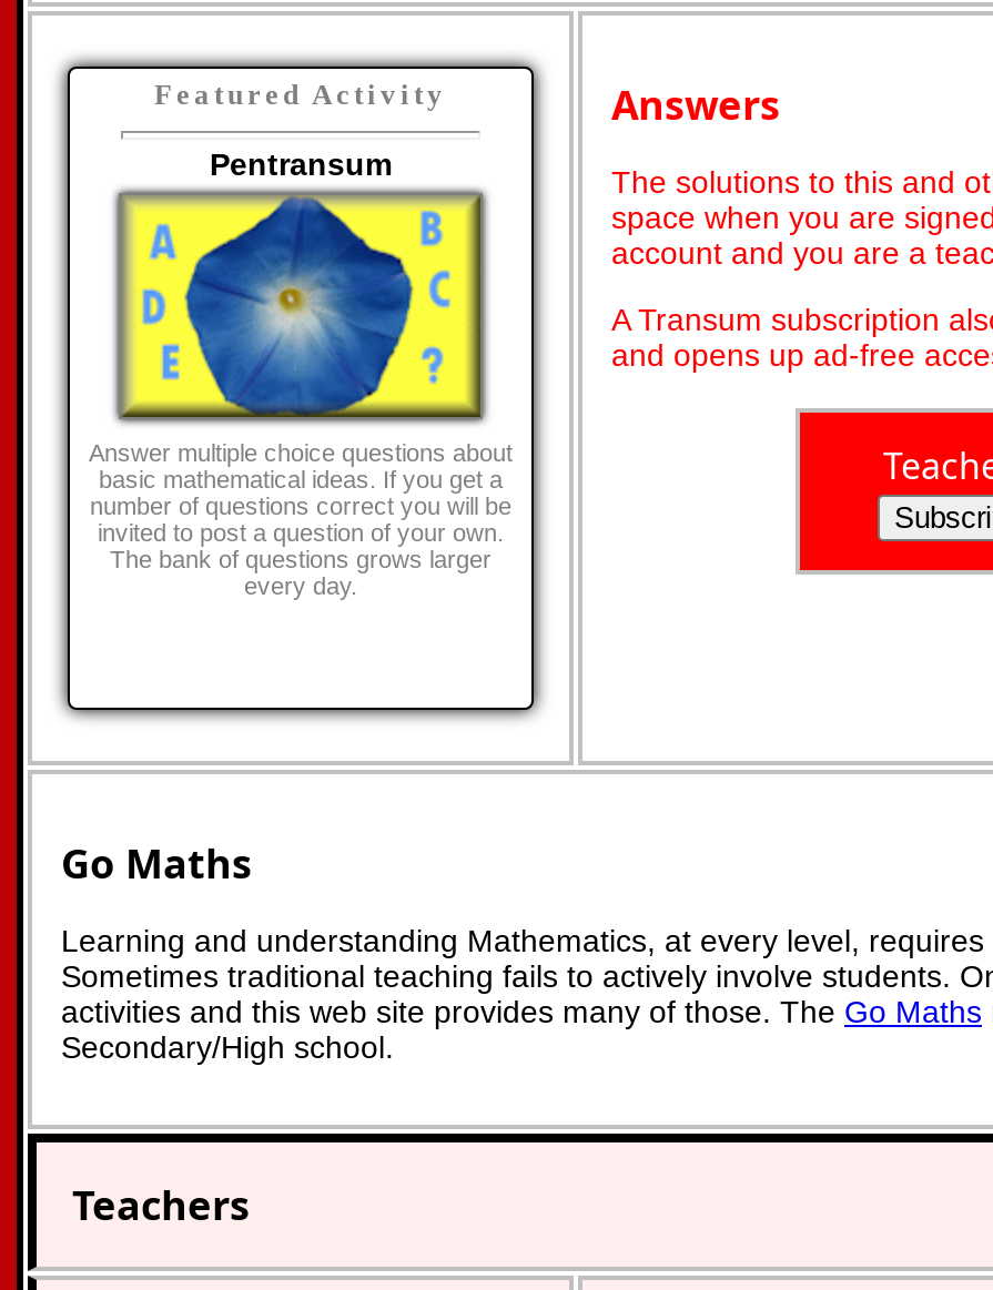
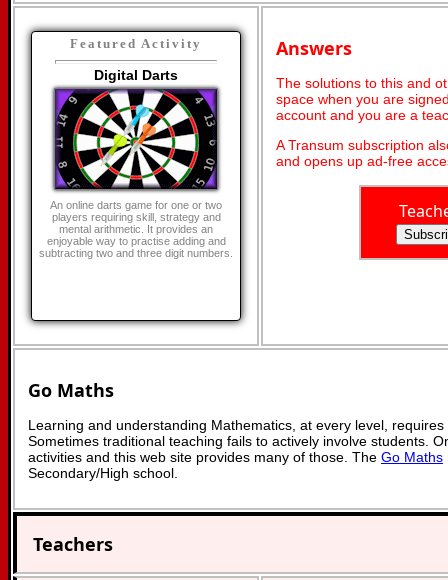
[210,146,392,182] Pentransum -> [94,67,178,83] Digital Darts
[89,195,513,599] [image] | Answer multiple choice questions about | basic mathematical ideas. If you get a | number of questions correct you will be | invited to post a question of your own. | The bank of questions grows larger | every day. -> [39,88,233,259] [image] | An online darts game for one or two | players requiring skill, strategy and | mental arithmetic. It provides an | enjoyable way to practise adding and | subtracting two and three digit numbers.

